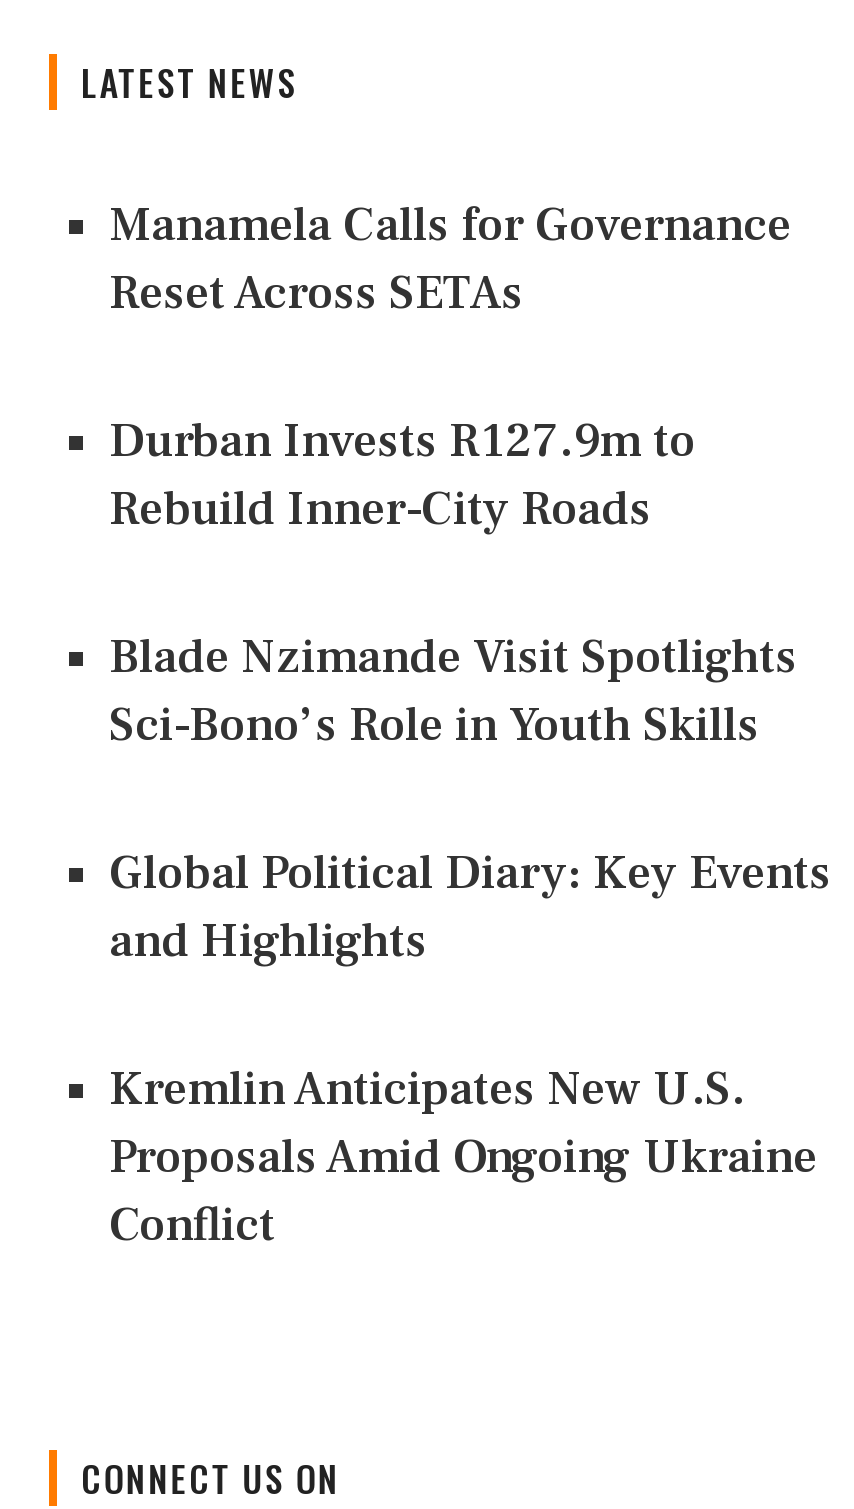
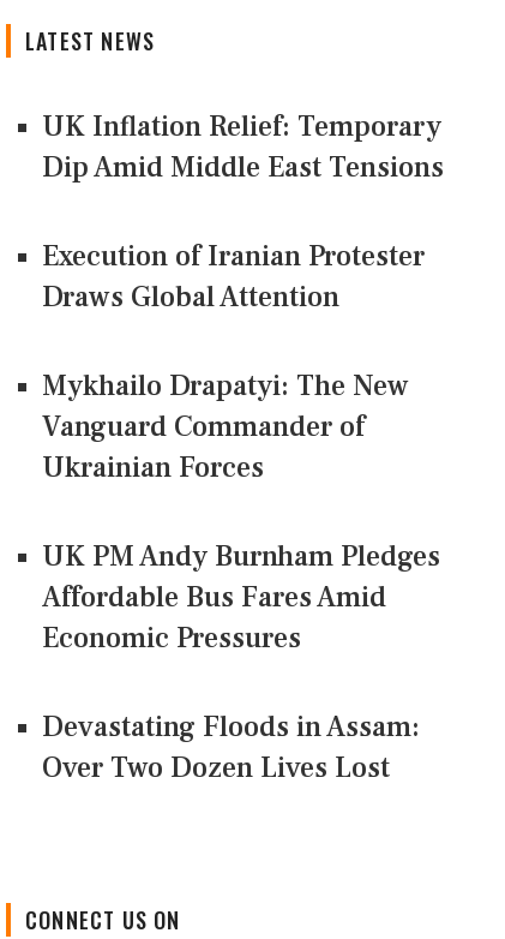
[109,193,791,323] Manamela Calls for Governance | Reset Across SETAs -> [42,108,444,186] UK Inflation Relief: Temporary | Dip Amid Middle East Tensions
[109,409,695,539] Durban Invests R127.9m to | Rebuild Inner-City Roads -> [42,237,425,315] Execution of Iranian Protester | Draws Global Attention
[109,625,797,755] Blade Nzimande Visit Spotlights | Sci-Bono’s Role in Youth Skills -> [42,367,409,486] Mykhailo Drapatyi: The New | Vanguard Commander of | Ukrainian Forces
[109,841,831,971] Global Political Diary: Key Events | and Highlights -> [42,538,440,656] UK PM Andy Burnham Pledges | Affordable Bus Fares Amid | Economic Pressures
[109,1057,817,1255] Kremlin Anticipates New U.S. | Proposals Amid Ongoing Ukraine | Conflict -> [42,708,420,786] Devastating Floods in Assam: | Over Two Dozen Lives Lost

